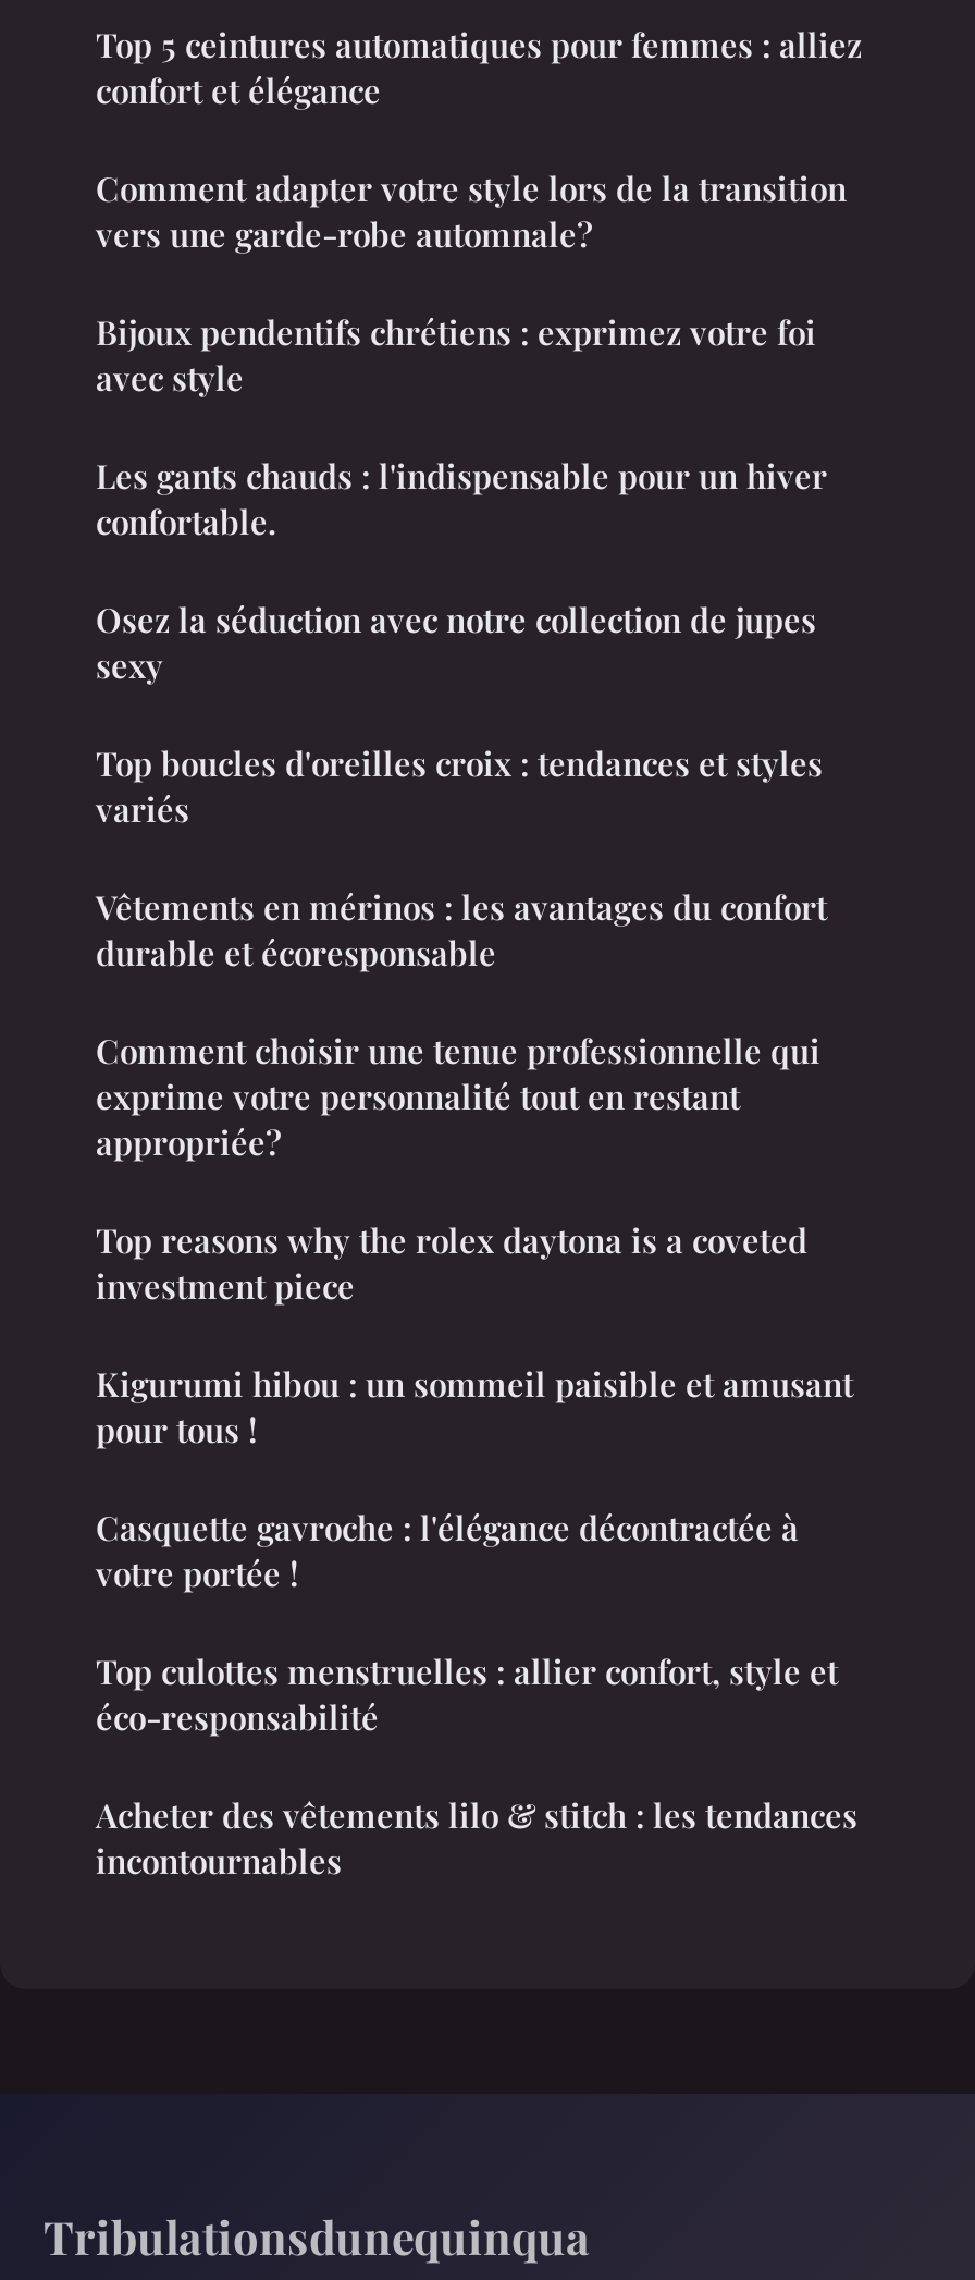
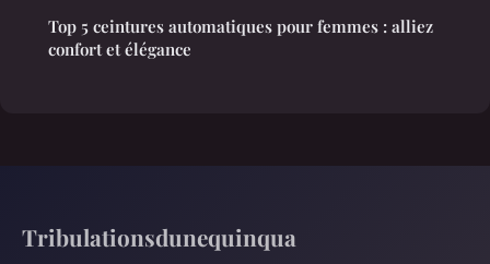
[96,167,857,1883] Comment adapter votre style lors de la transition | vers une garde-robe automnale? | Bijoux pendentifs chrétiens : exprimez votre foi | avec style | Les gants chauds : l'indispensable pour un hiver | confortable. | Osez la séduction avec notre collection de jupes | sexy | Top boucles d'oreilles croix : tendances et styles | variés | Vêtements en mérinos : les avantages du confort | durable et écoresponsable | Comment choisir une tenue professionnelle qui | exprime votre personnalité tout en restant | appropriée? | Top reasons why the rolex daytona is a coveted | investment piece | Kigurumi hibou : un sommeil paisible et amusant | pour tous ! | Casquette gavroche : l'élégance décontractée à | votre portée ! | Top culottes menstruelles : allier confort, style et | éco-responsabilité | Acheter des vêtements lilo & stitch : les tendances | incontournables -> none

